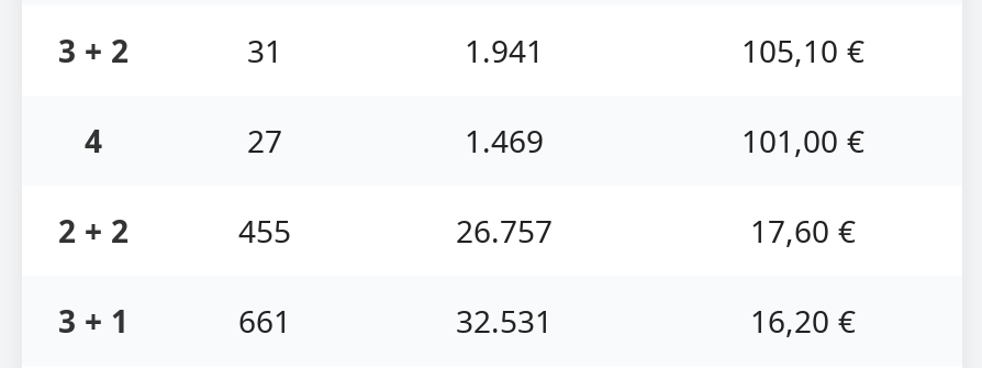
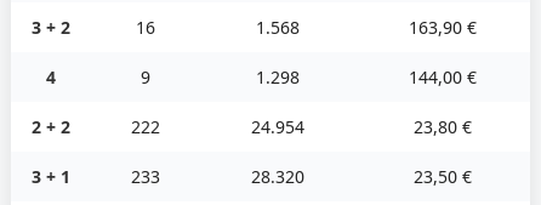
[247,29,282,70] 31 -> [135,15,155,38] 16
[465,29,544,70] 1.941 -> [255,15,299,38] 1.568
[741,29,864,70] 105,10 € -> [408,15,476,38] 163,90 €
[247,119,282,160] 27 -> [140,65,150,88] 9
[465,119,544,160] 1.469 -> [255,65,299,88] 1.298
[741,119,864,160] 101,00 € -> [408,65,476,88] 144,00 €
[238,209,291,250] 455 -> [130,115,160,138] 222
[456,209,553,250] 26.757 -> [250,115,304,138] 24.954
[750,209,856,250] 17,60 € -> [413,115,471,138] 23,80 €
[238,299,291,341] 661 -> [130,164,160,187] 233
[456,299,553,341] 32.531 -> [250,164,304,187] 28.320
[750,299,856,341] 16,20 € -> [413,164,471,187] 23,50 €

